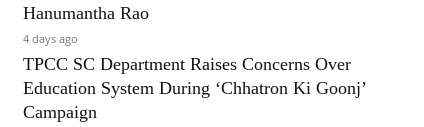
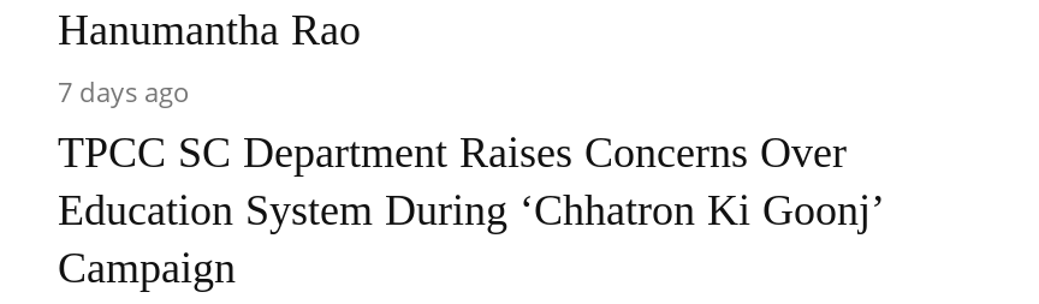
[23,31,78,46] 4 days ago -> [58,74,190,110] 7 days ago

